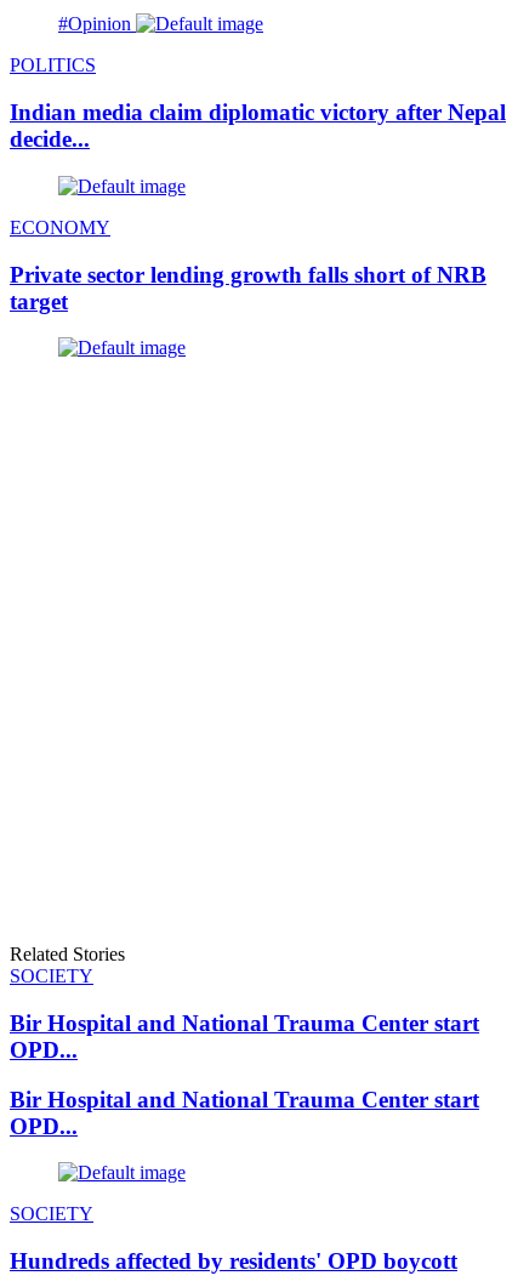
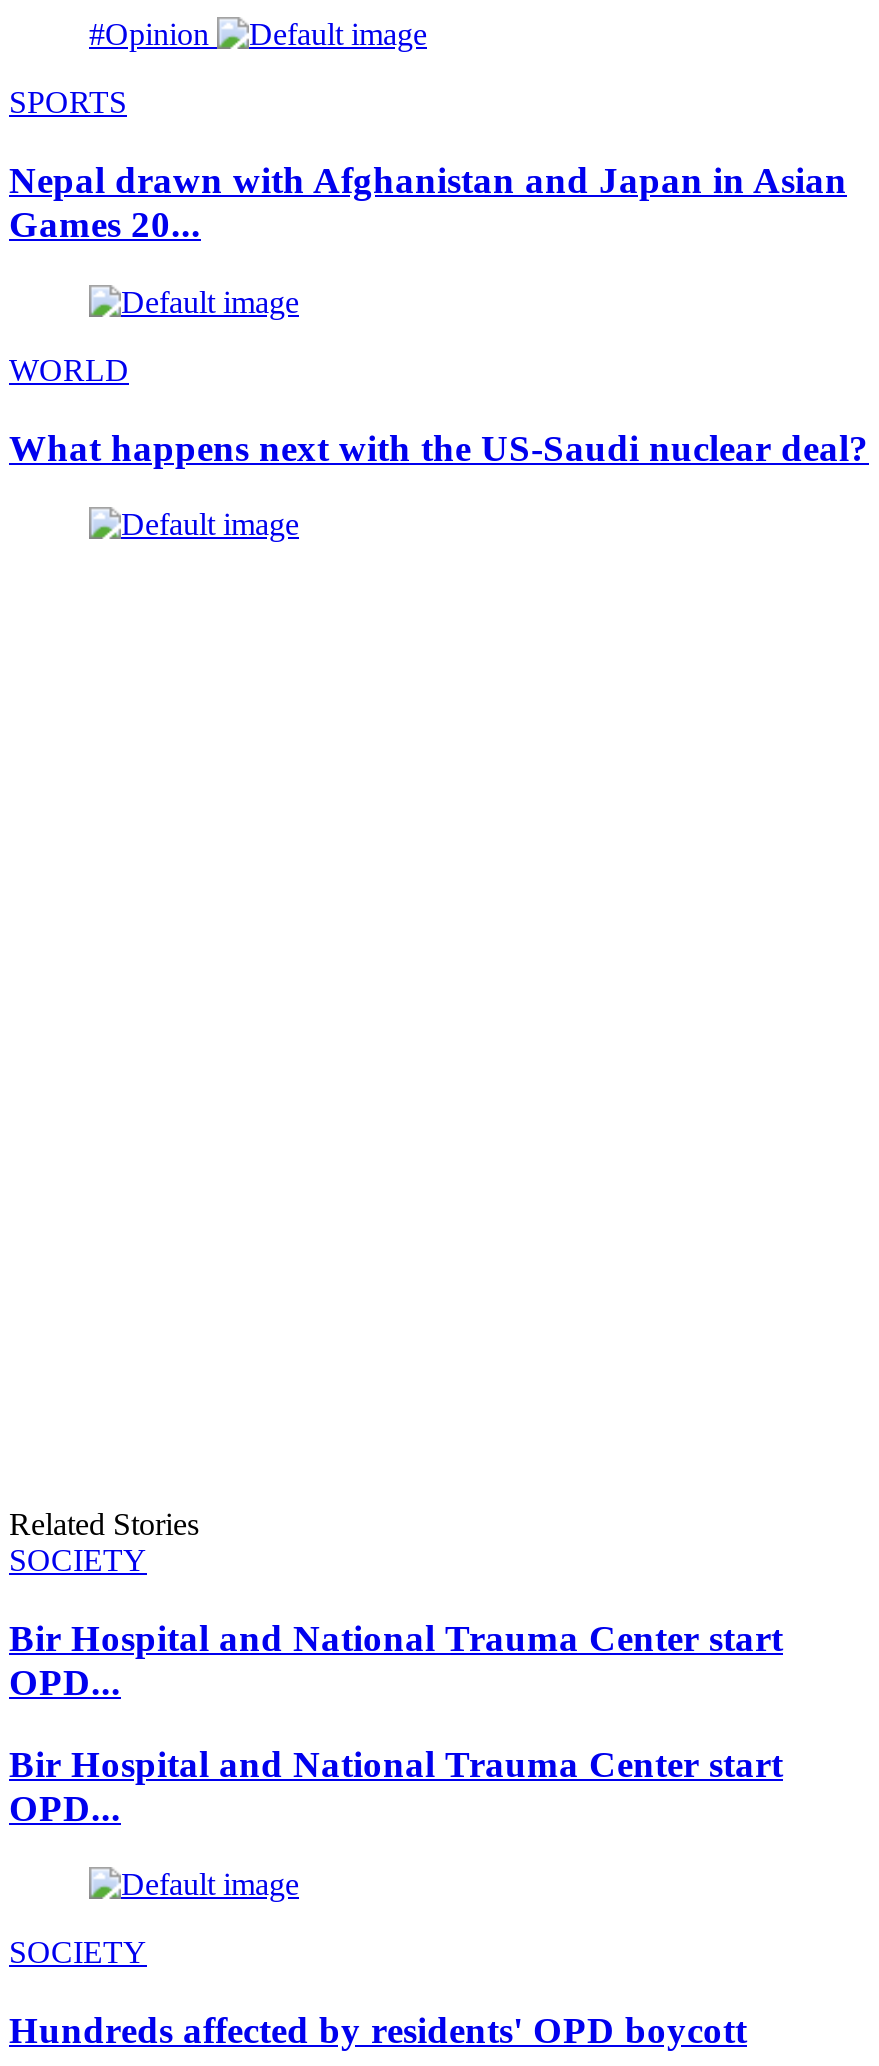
[10,55,96,76] POLITICS -> [9,86,127,120] SPORTS
[10,100,506,152] Indian media claim diplomatic victory after Nepal | decide... -> [9,159,847,245] Nepal drawn with Afghanistan and Japan in Asian | Games 20...
[10,217,110,238] ECONOMY -> [9,353,129,387] WORLD
[10,262,486,314] Private sector lending growth falls short of NRB | target -> [9,426,869,468] What happens next with the US-Saudi nuclear deal?

